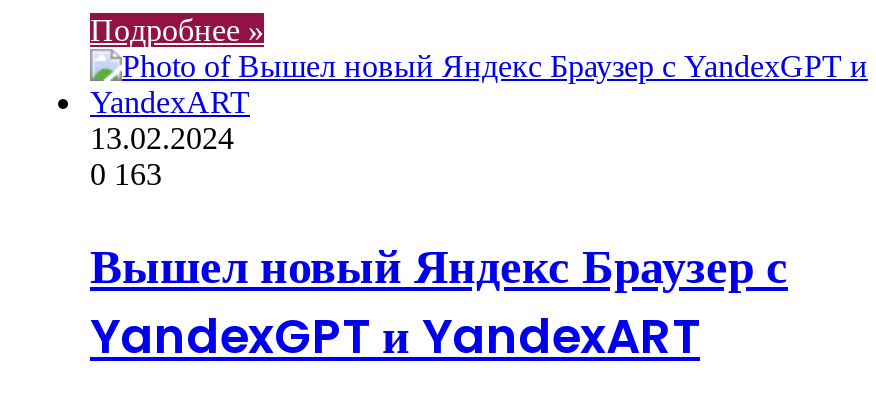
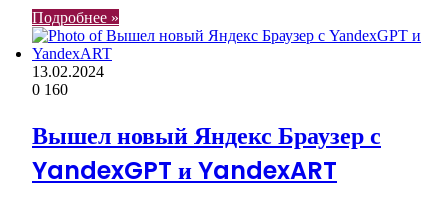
[90,156,162,190] 0 163 -> [32,80,68,97] 0 160

